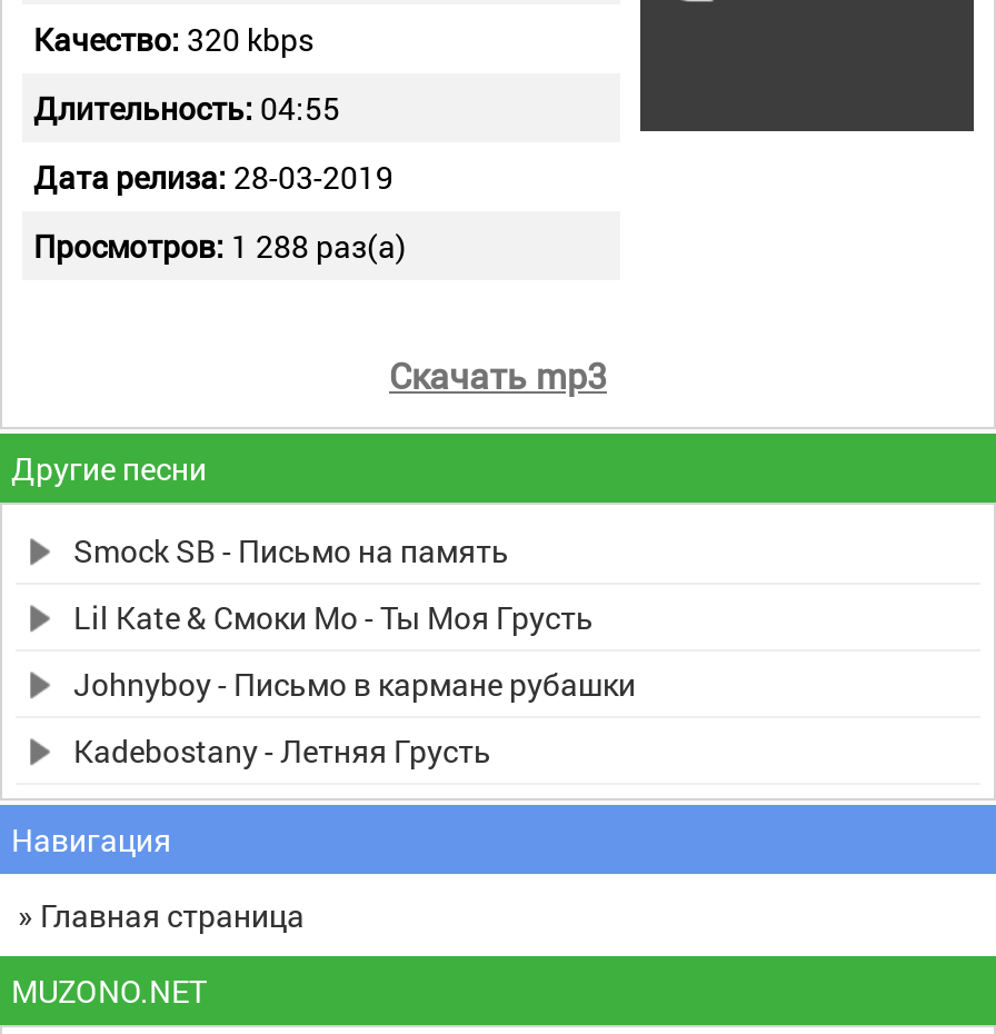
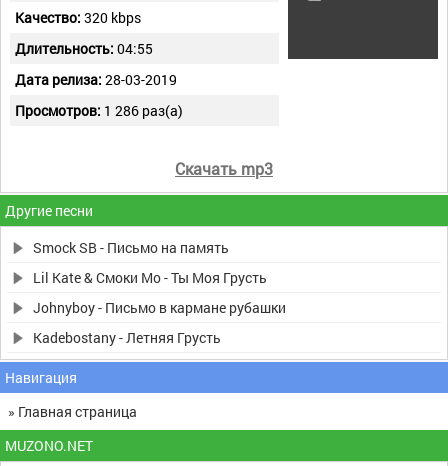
[33,225,407,267] Просмотров: 1 288 раз(а) -> [15,101,183,120] Просмотров: 1 286 раз(а)

